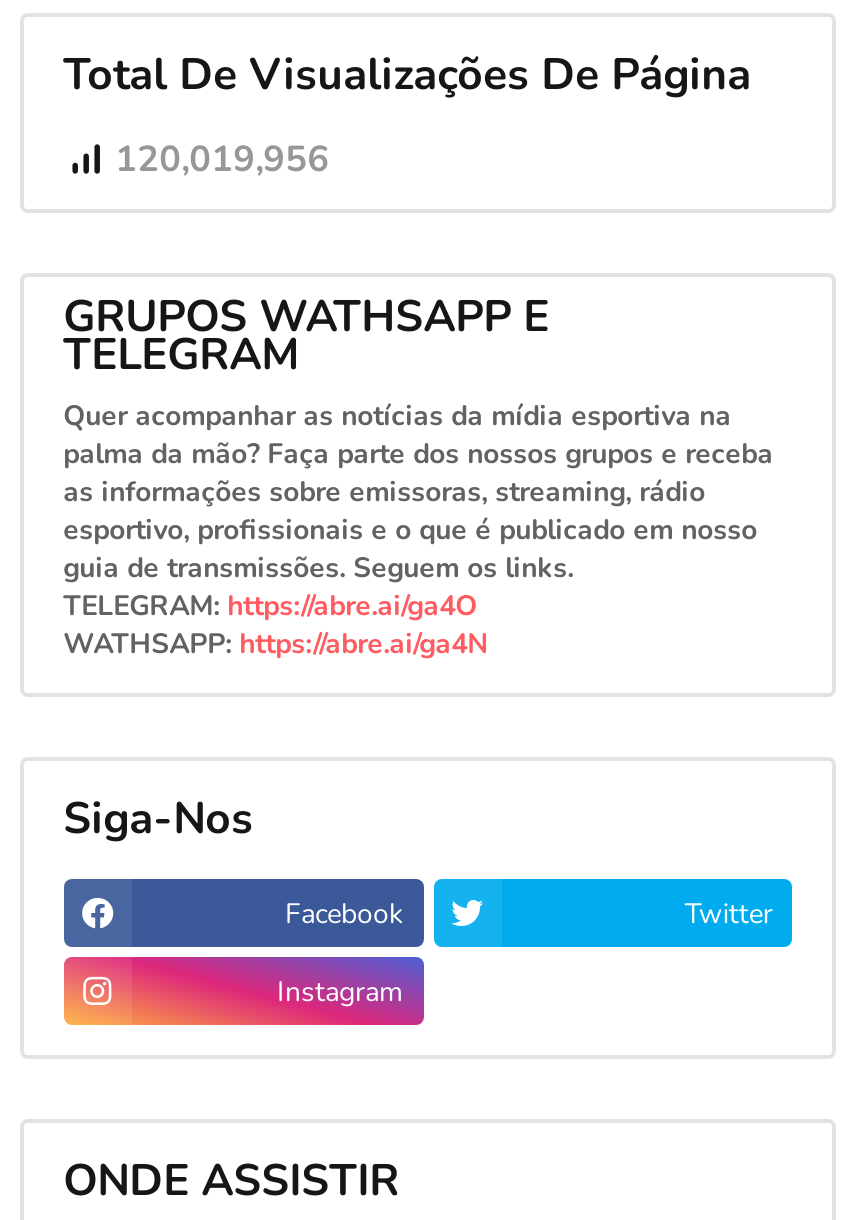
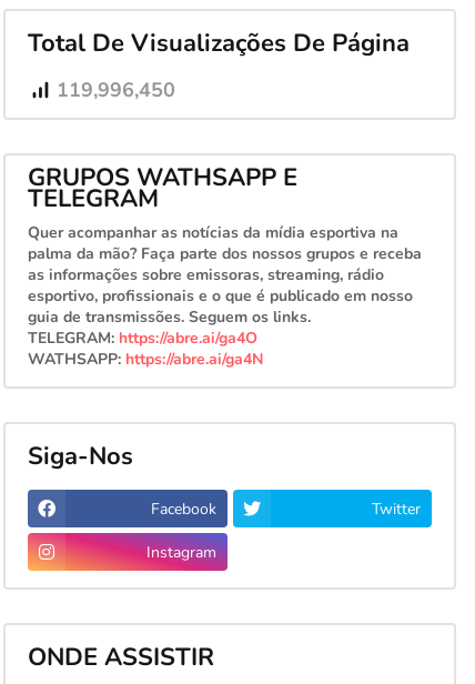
[115,135,329,183] 120,019,956 -> [56,76,175,103] 119,996,450

